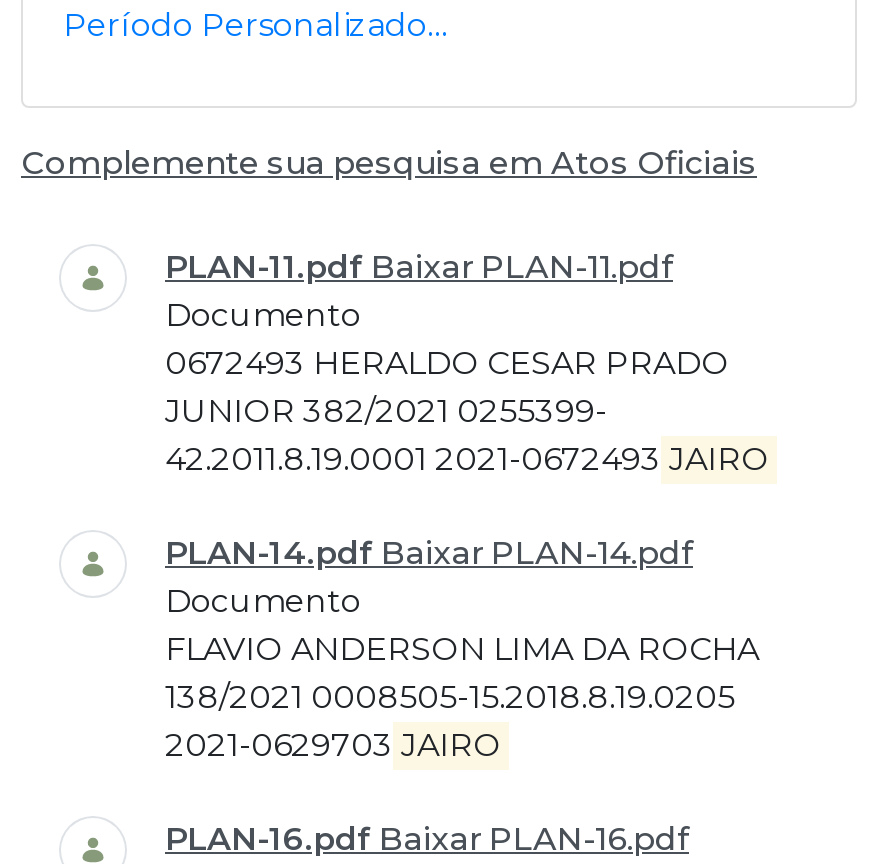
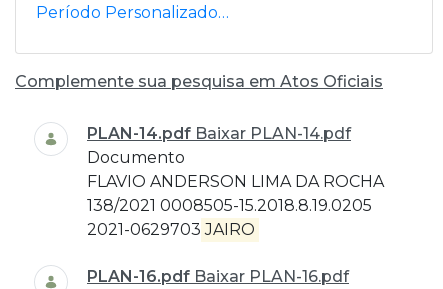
[165,248,769,478] PLAN-11.pdf Baixar PLAN-11.pdf | Documento | 0672493 HERALDO CESAR PRADO | JUNIOR 382/2021 0255399- | 42.2011.8.19.0001 2021-0672493 JAIRO -> none

